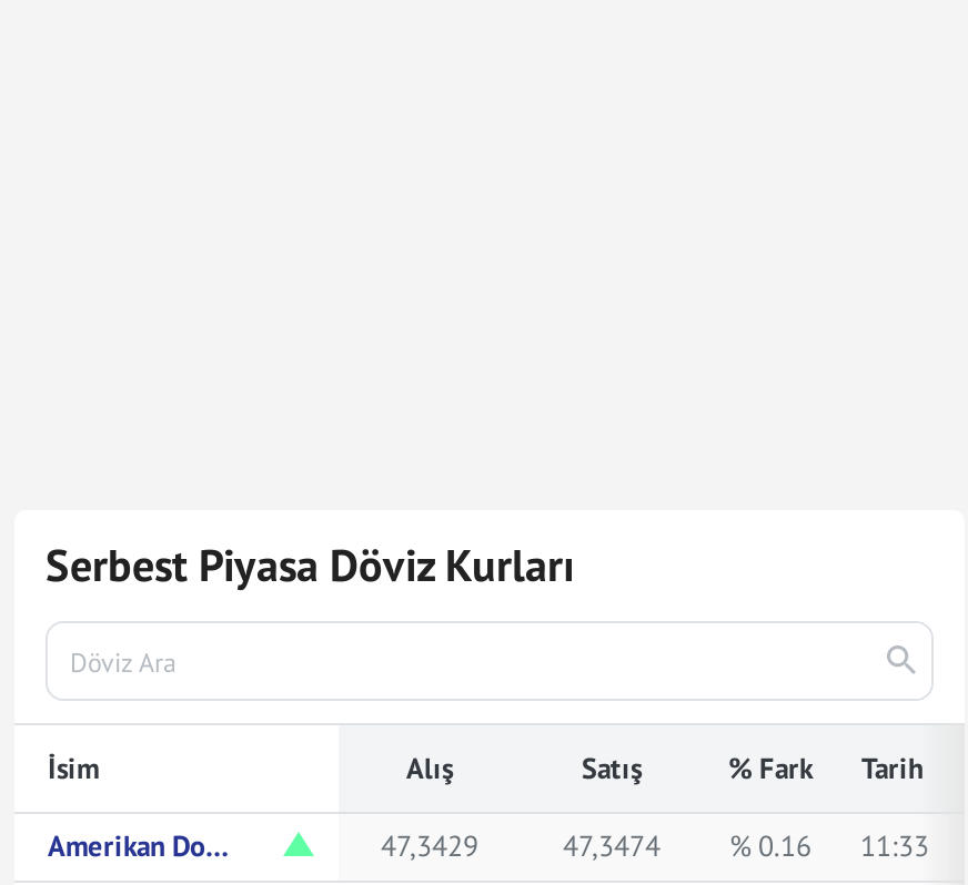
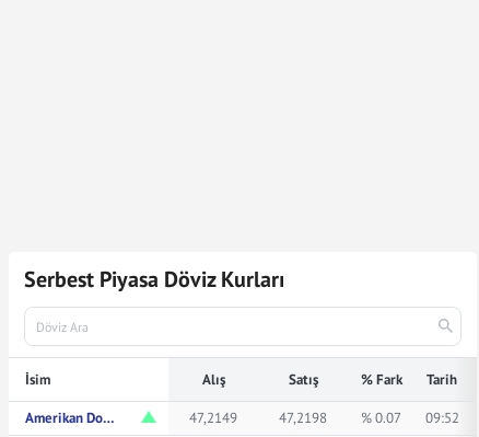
[381,827,478,865] 47,3429 -> [189,409,237,427] 47,2149
[563,827,661,865] 47,3474 -> [279,409,327,427] 47,2198
[729,827,811,865] % 0.16 -> [361,409,401,427] % 0.07
[860,827,929,865] 11:33 -> [425,409,459,427] 09:52

